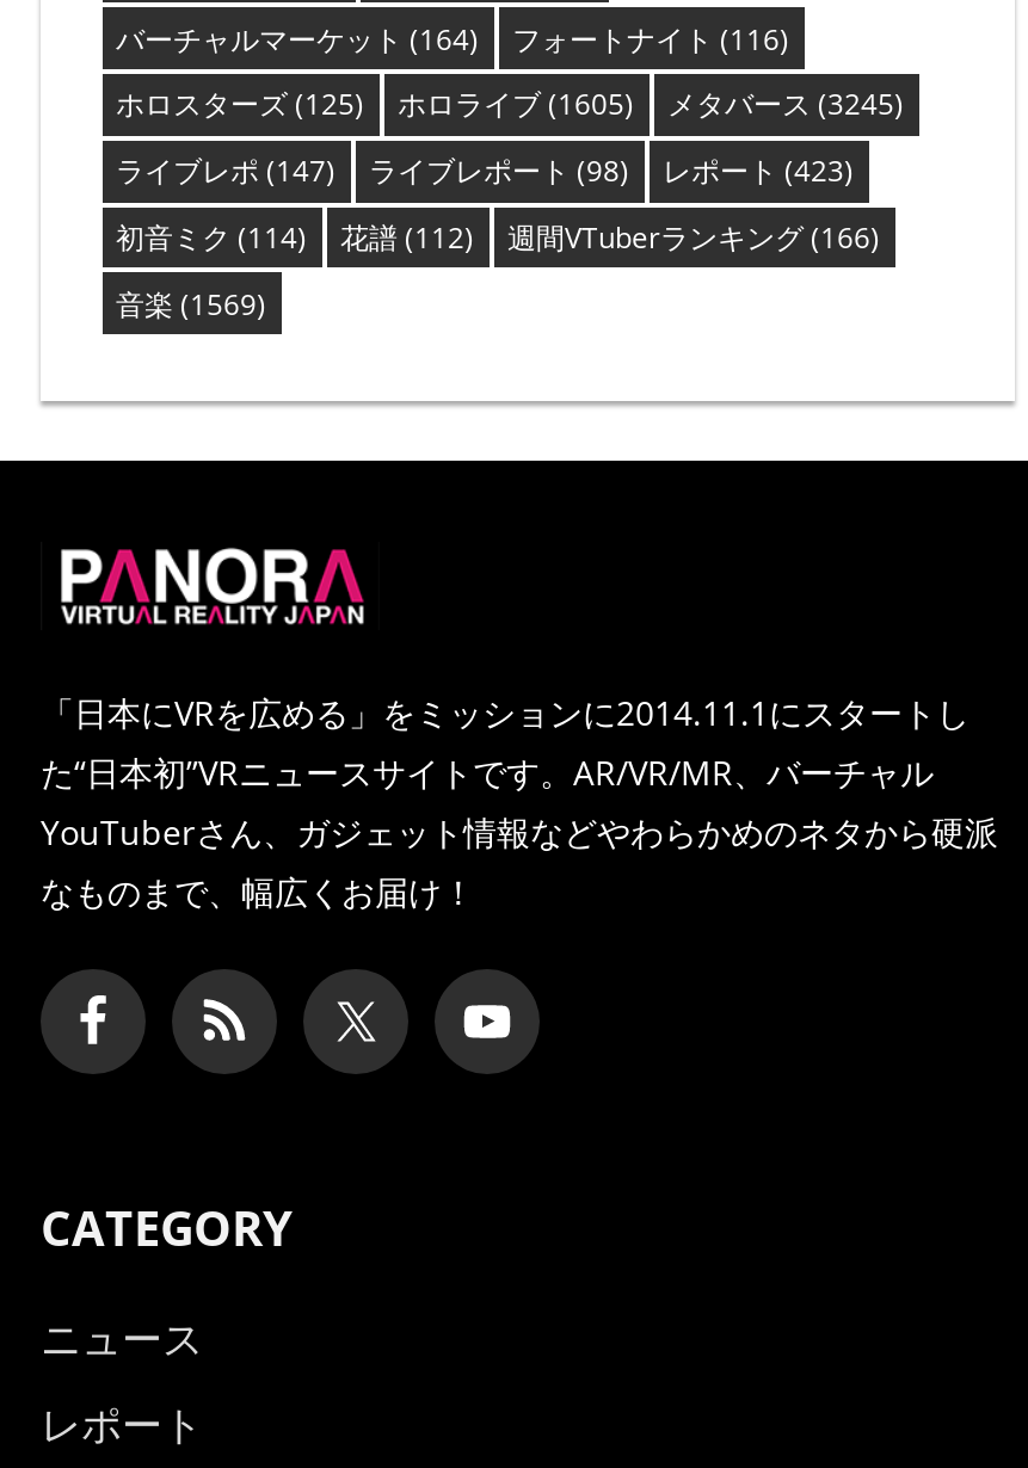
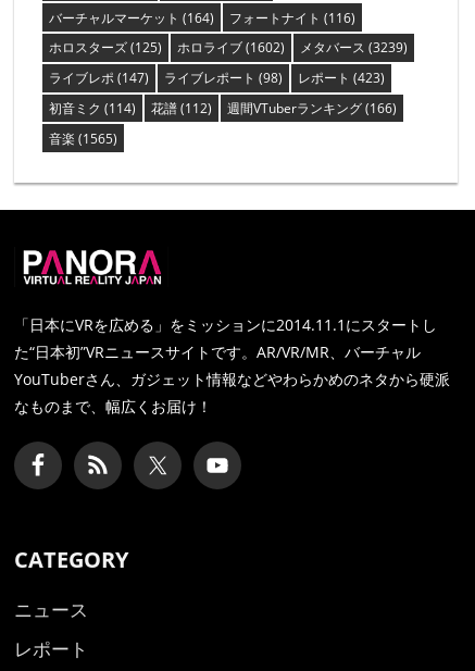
[398,84,634,125] ホロライブ(1605) -> [177,38,284,57] ホロライブ(1602)
[667,84,904,125] メタバース(3245) -> [299,38,407,57] メタバース(3239)
[116,283,266,324] 音楽(1569) -> [48,129,117,148] 音楽(1565)

